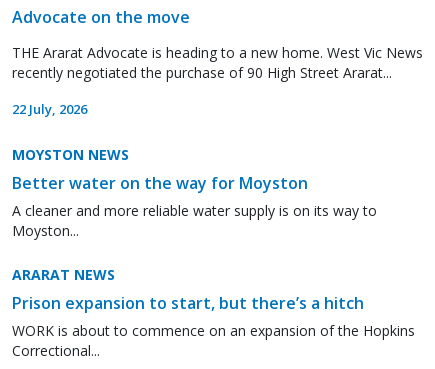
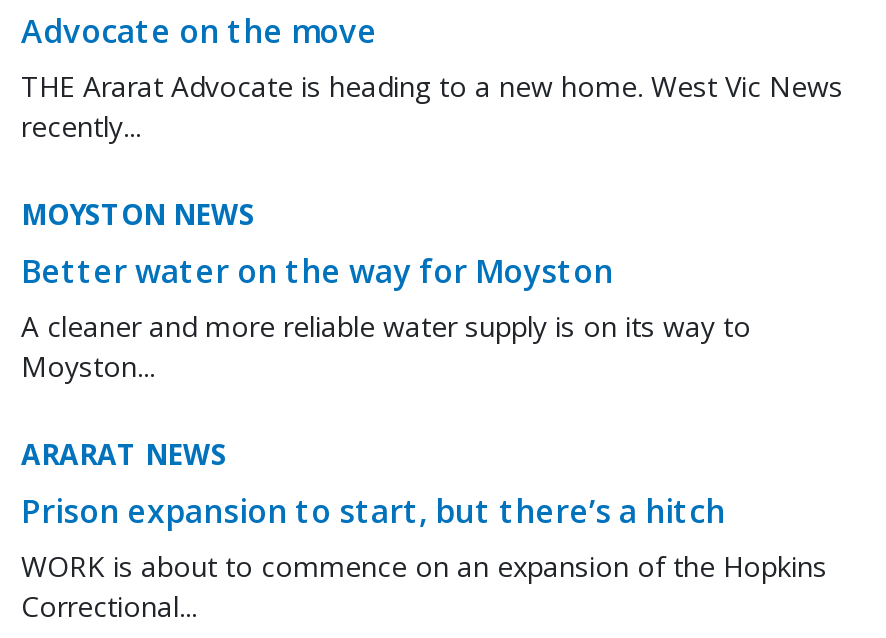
[12,62,392,117] recently negotiated the purchase of 90 High Street Ararat... | 22 July, 2026 -> [21,107,141,145] recently...

